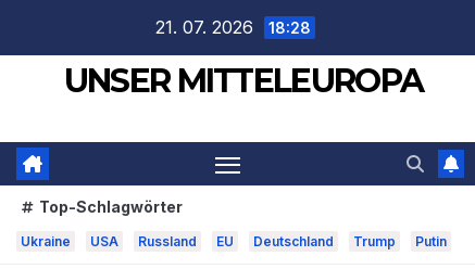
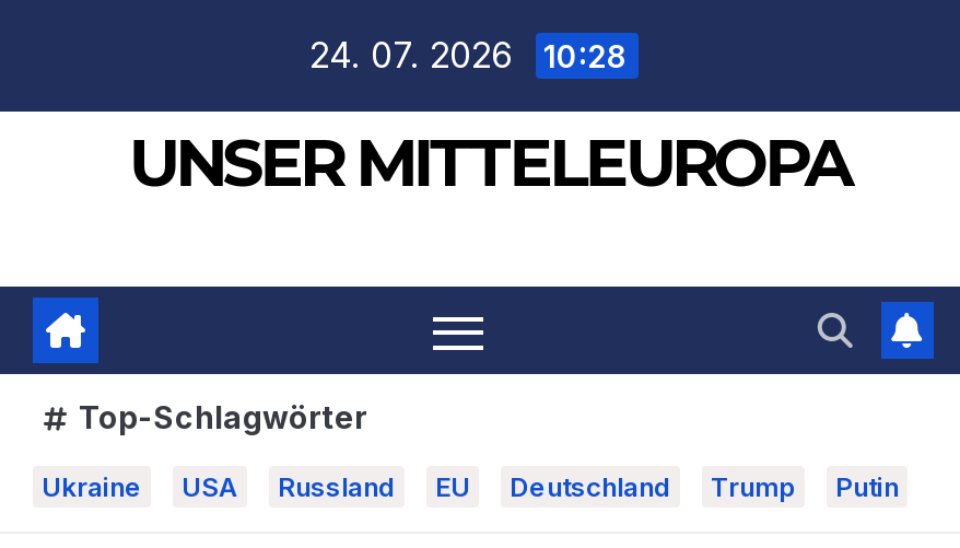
[155,16,311,38] 21. 07. 2026 18:28 -> [309,33,629,77] 24. 07. 2026 10:28

